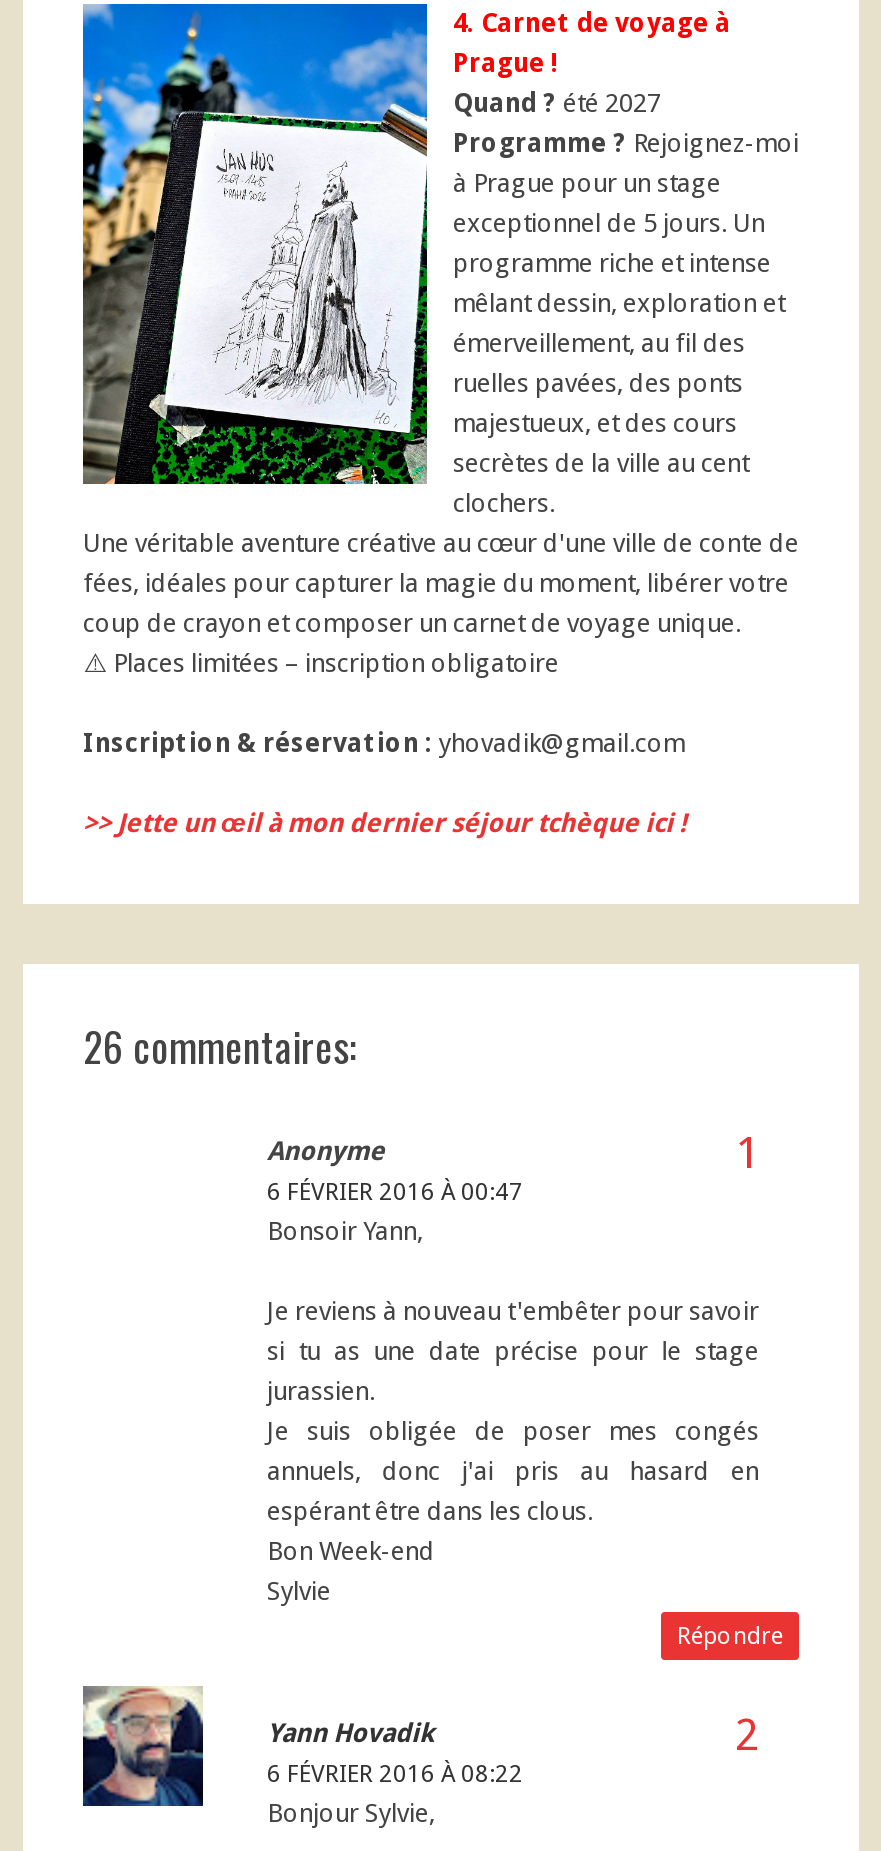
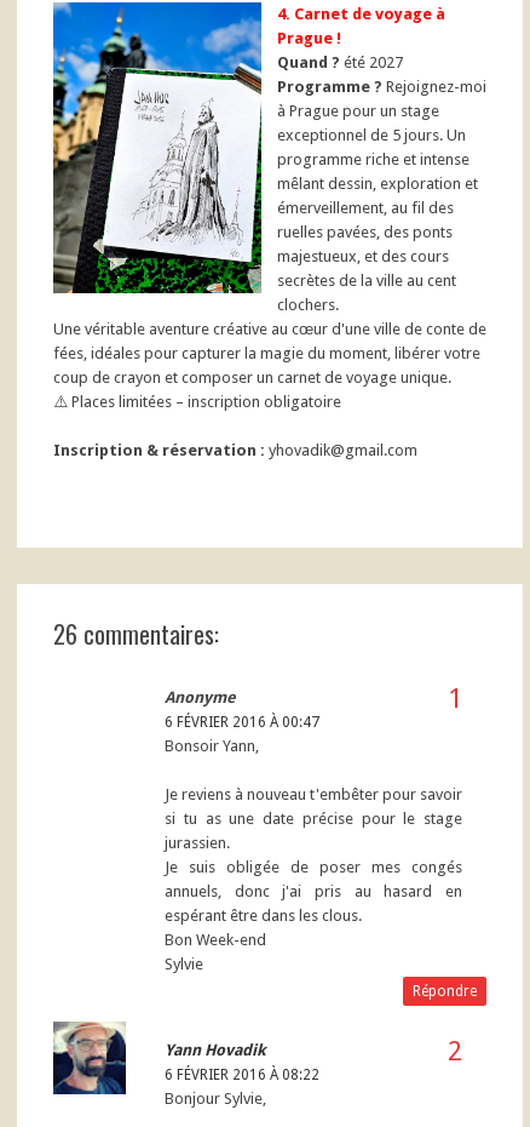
[83,808,687,838] >> Jette un œil à mon dernier séjour tchèque ici ! -> none

